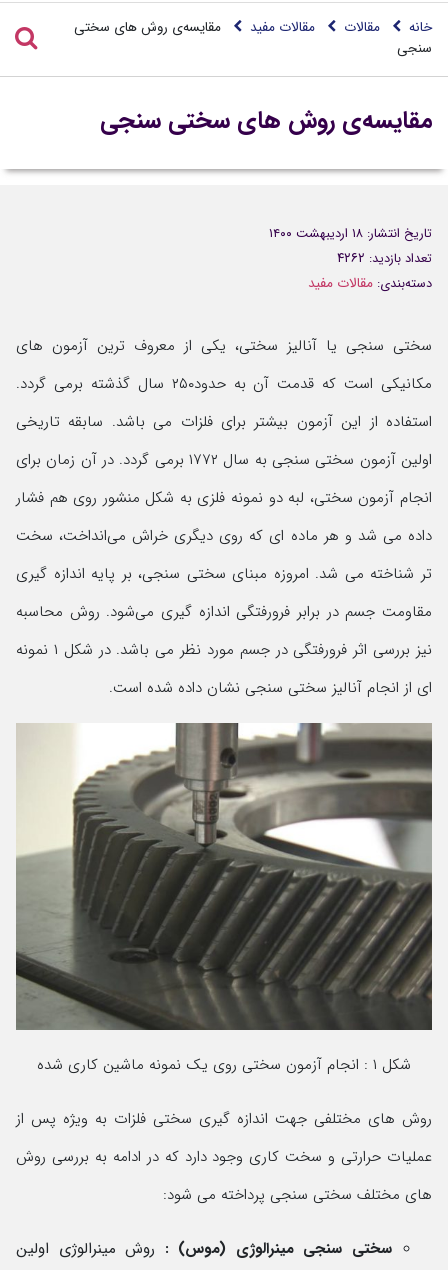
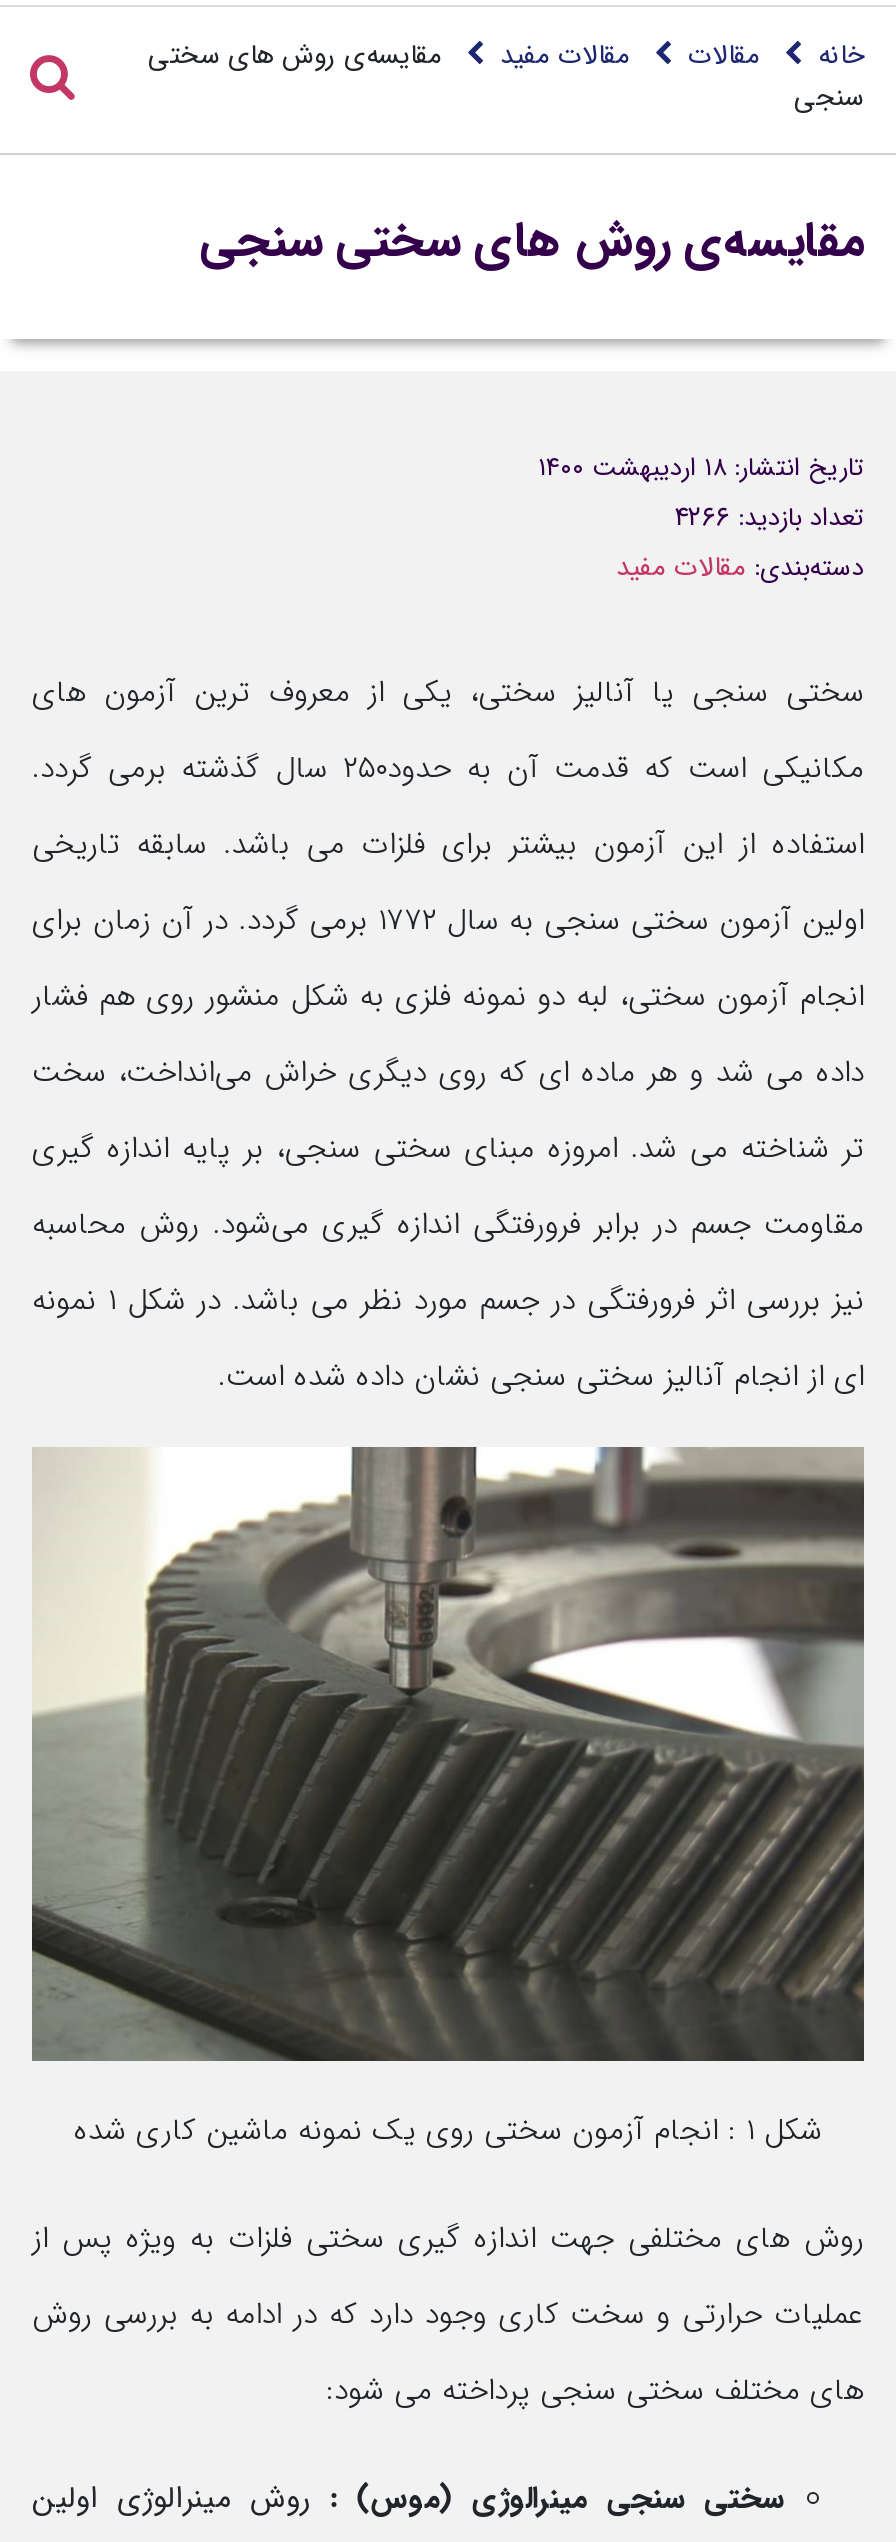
[337,248,432,269] تعداد بازدید: ۴۲۶۲ -> [674,498,864,540] تعداد بازدید: ۴۲۶۶

